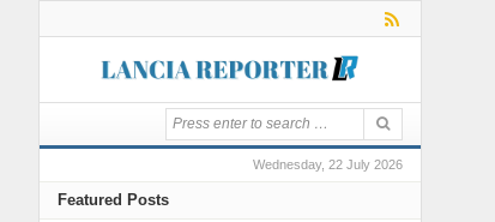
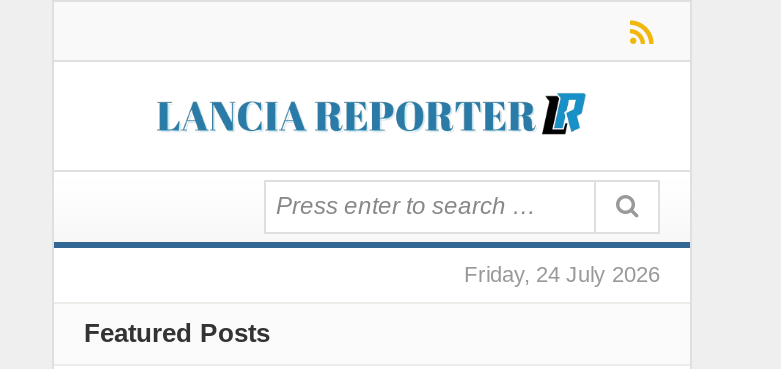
[253,157,403,172] Wednesday, 22 July 2026 -> [464,262,660,286] Friday, 24 July 2026

